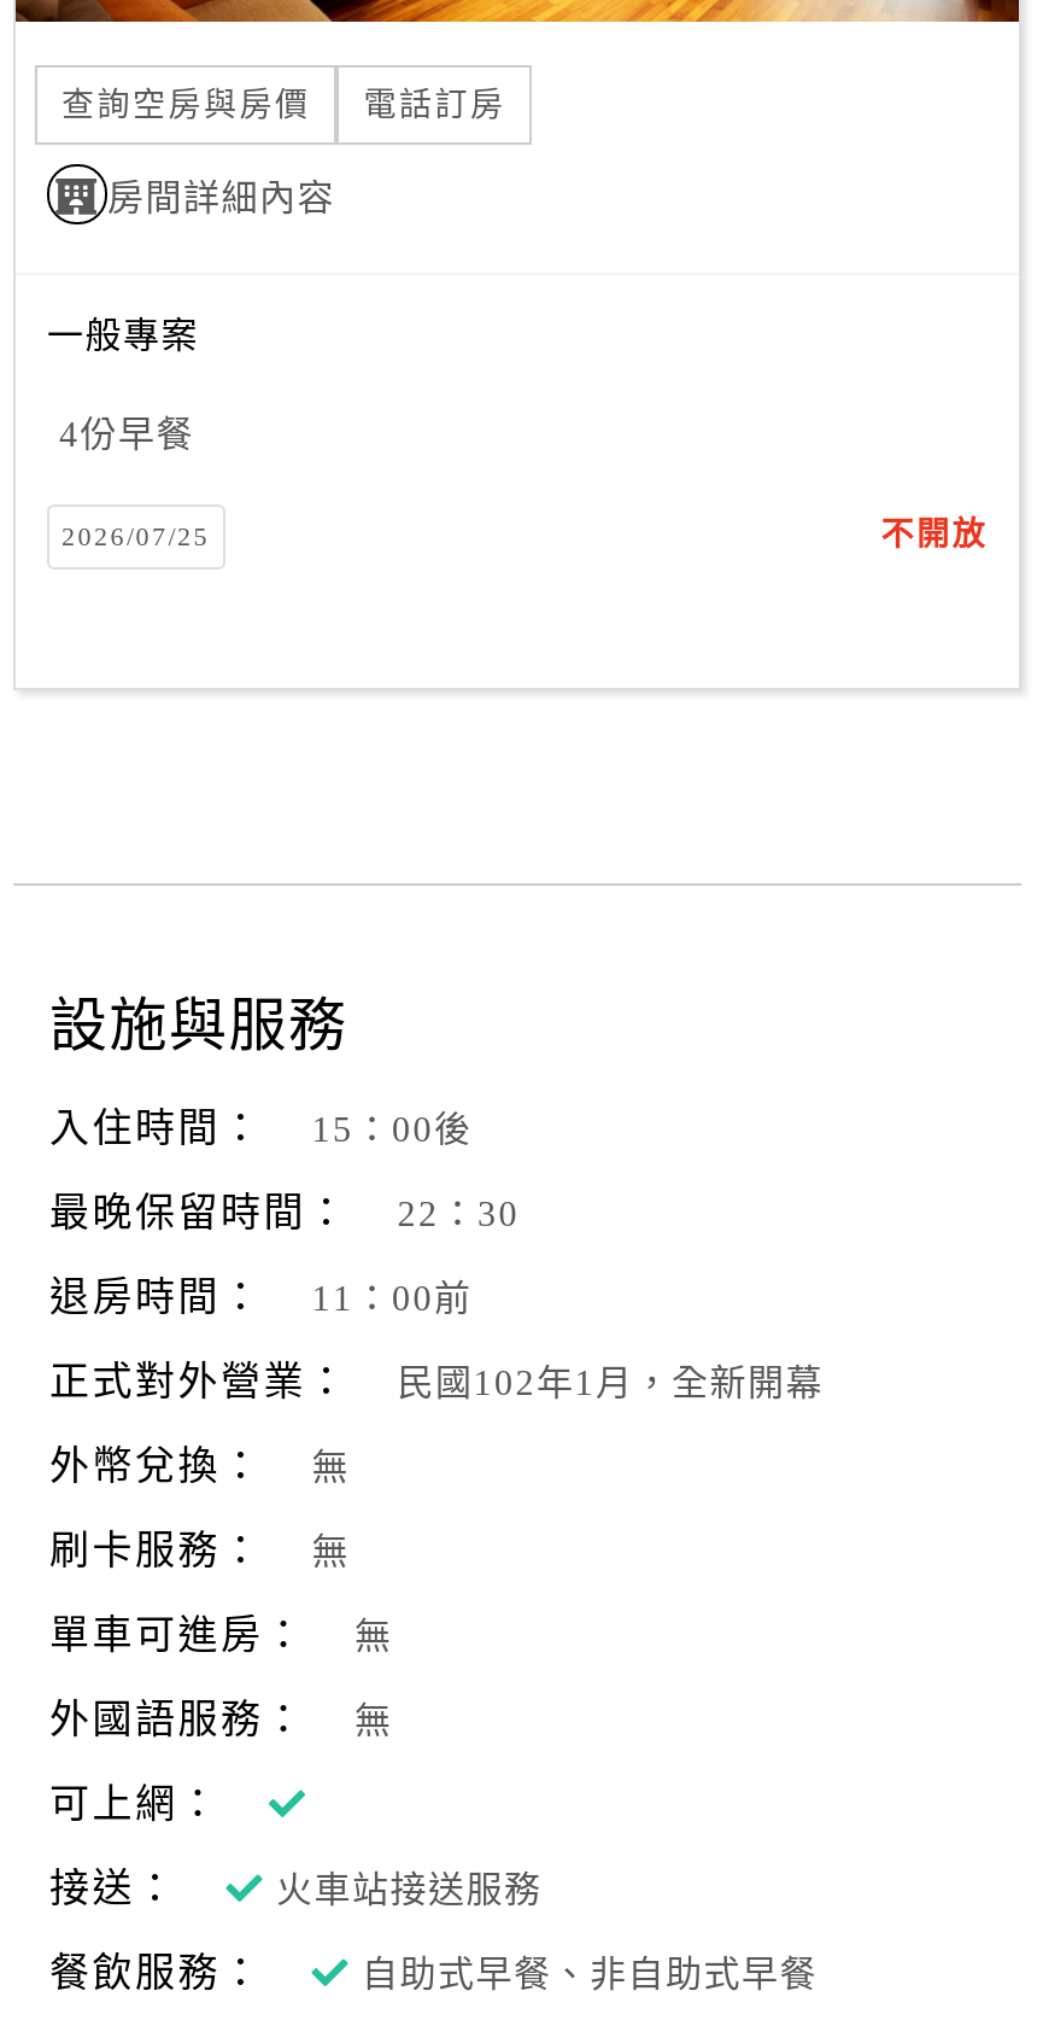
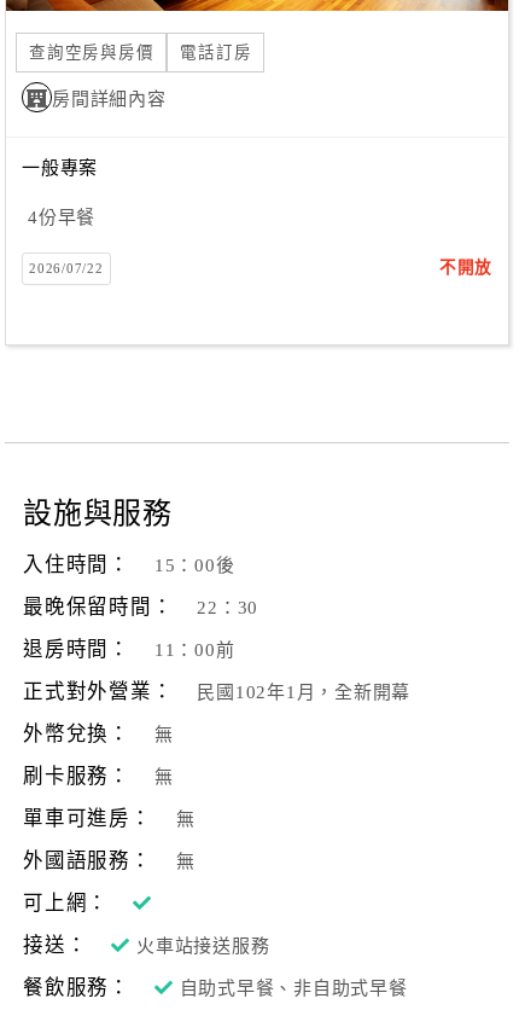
[61,521,210,550] 2026/07/25 -> [29,261,103,275] 2026/07/22

